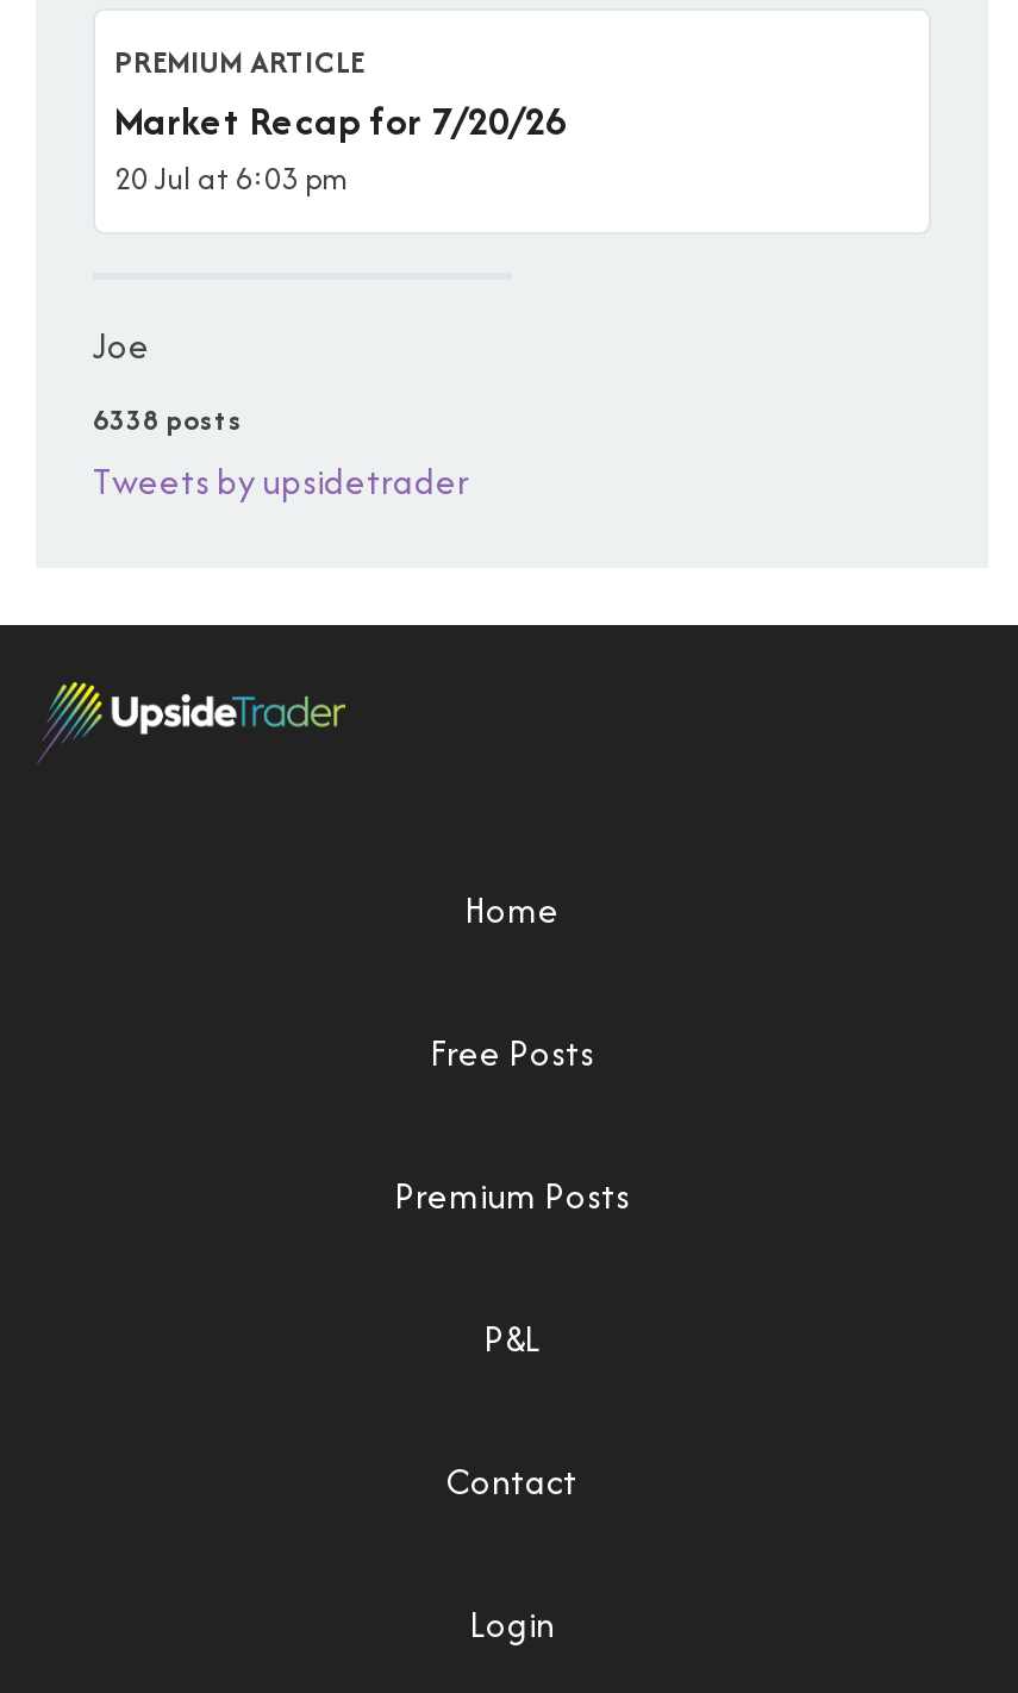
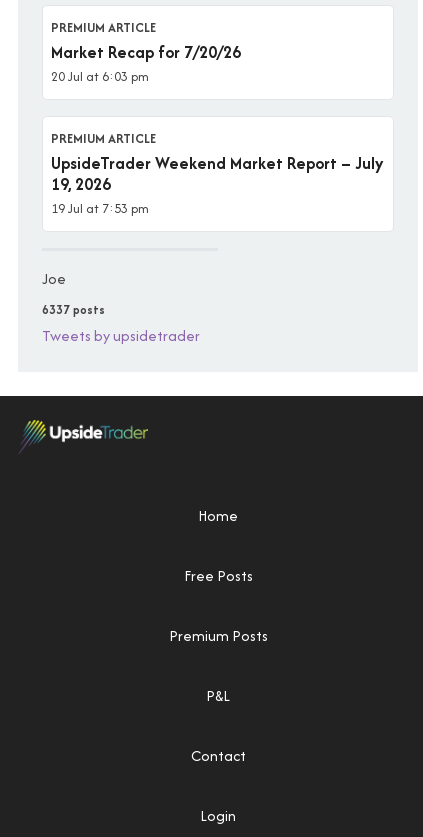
none -> [51,129,383,218] PREMIUM ARTICLE | UpsideTrader Weekend Market Report – July | 19, 2026 | 19 Jul at 7:53 pm
[93,399,243,439] 6338 posts -> [42,301,105,318] 6337 posts

